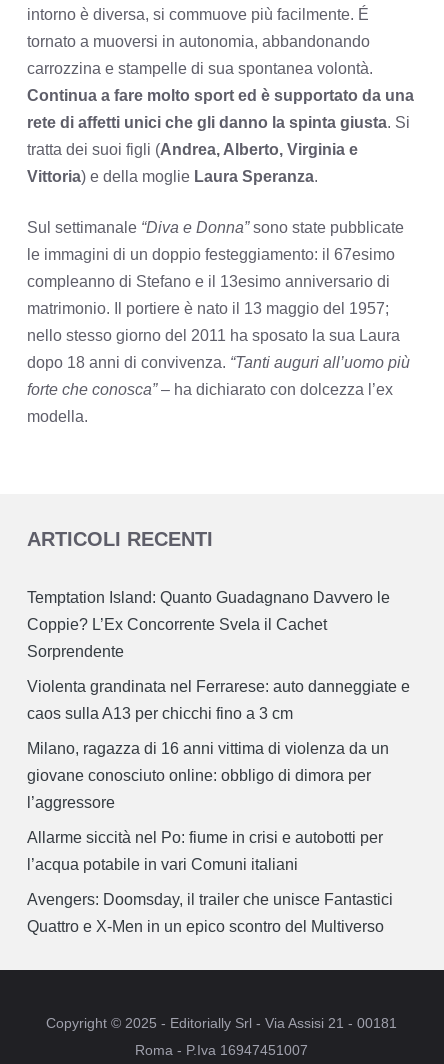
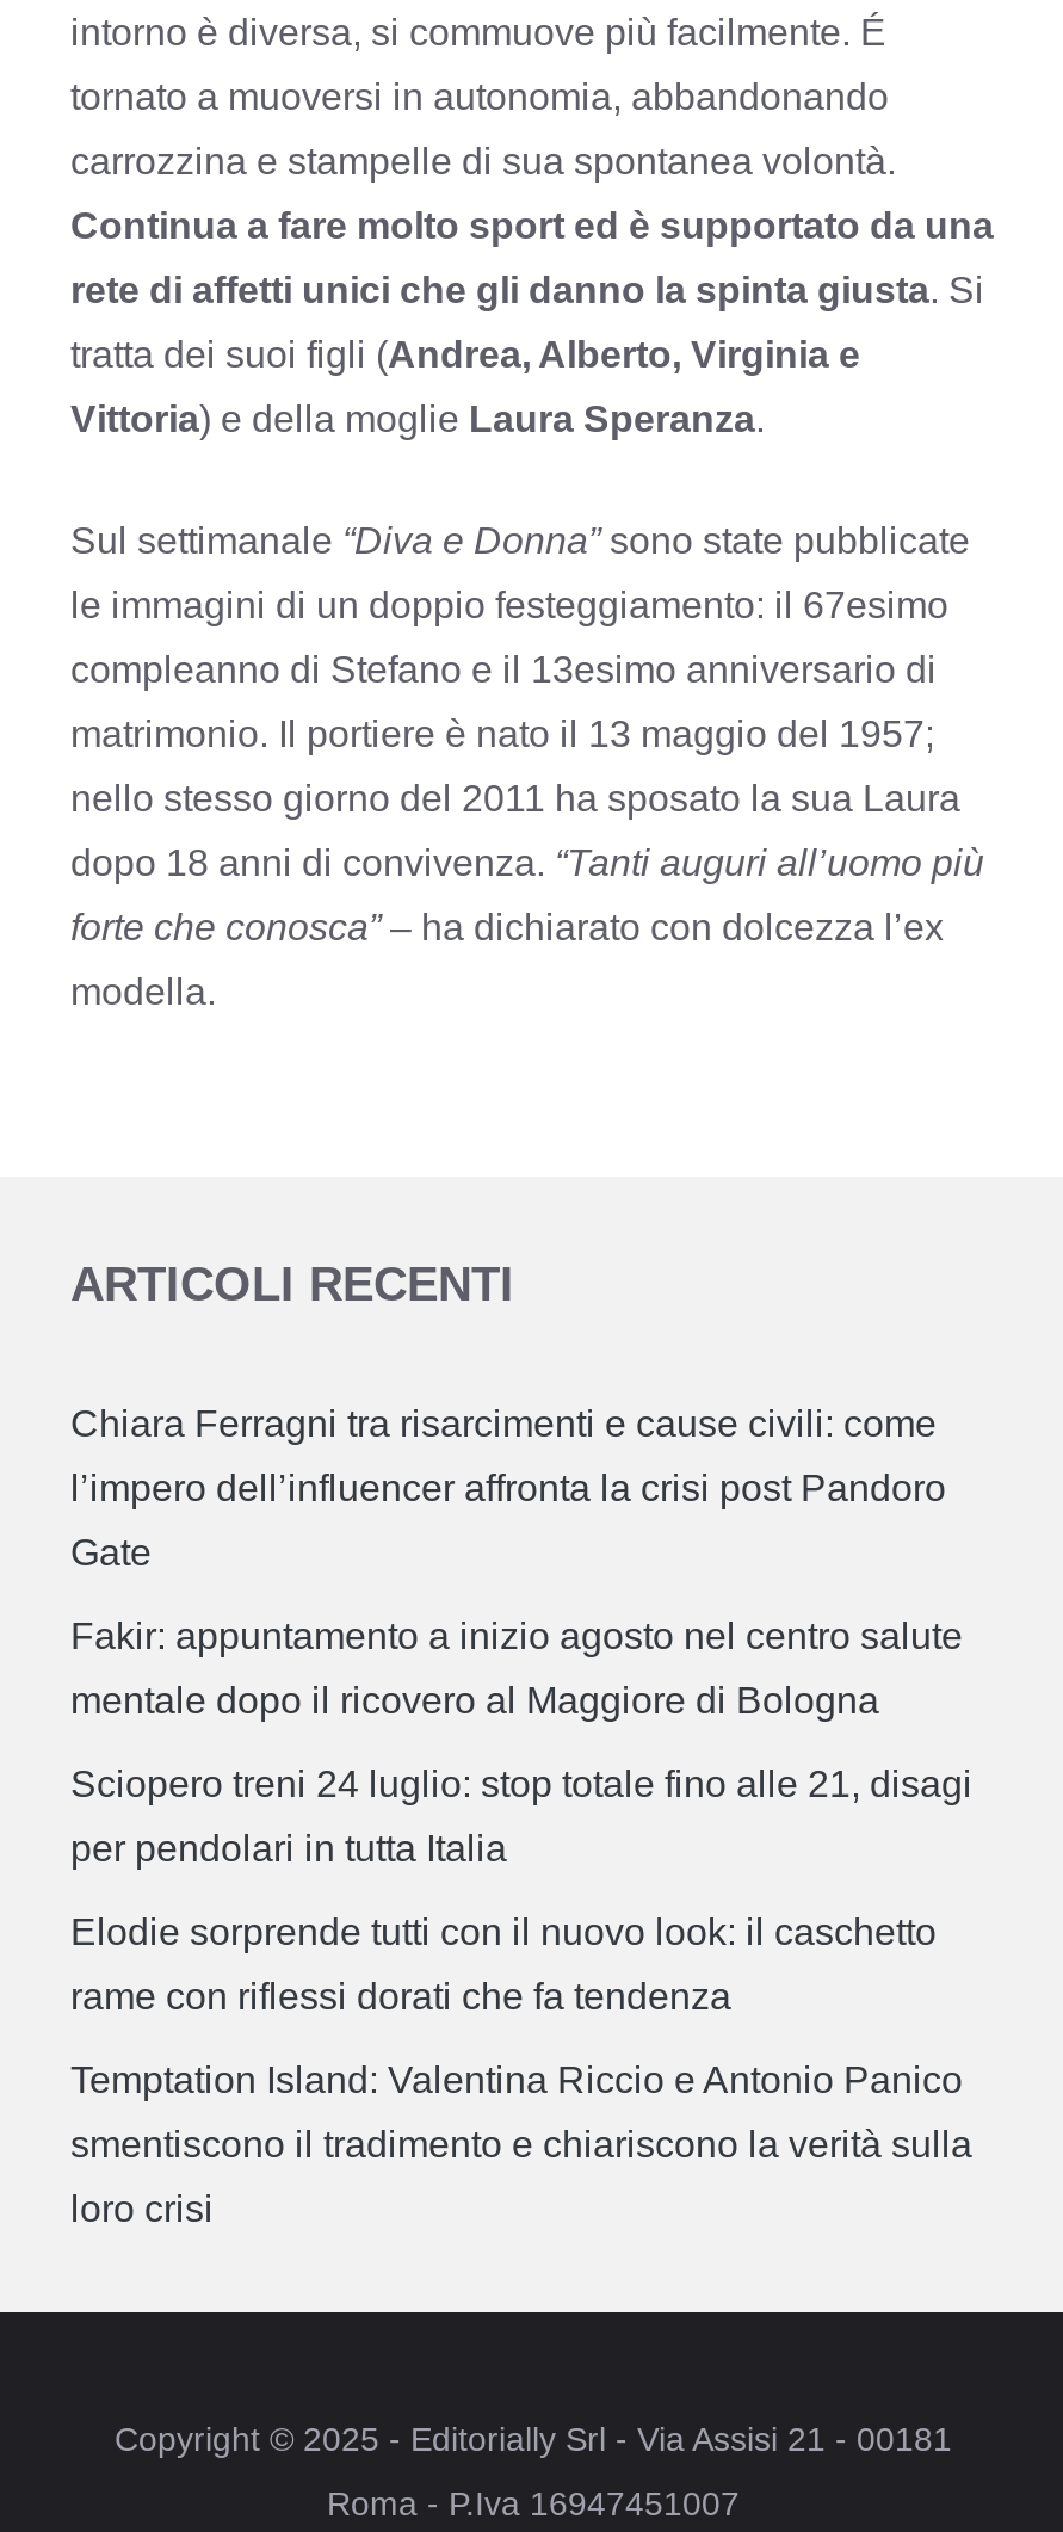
[27,588,390,605] Temptation Island: Quanto Guadagnano Davvero le -> [70,1402,937,1443] Chiara Ferragni tra risarcimenti e cause civili: come
[27,615,327,632] Coppie? L’Ex Concorrente Svela il Cachet -> [70,1466,946,1507] l’impero dell’influencer affronta la crisi post Pandoro
[27,642,124,659] Sorprendente -> [70,1531,152,1571] Gate
[27,677,410,694] Violenta grandinata nel Ferrarese: auto danneggiate e -> [70,1614,963,1655] Fakir: appuntamento a inizio agosto nel centro salute
[27,704,293,721] caos sulla A13 per chicchi fino a 3 cm -> [70,1679,879,1719] mentale dopo il ricovero al Maggiore di Bologna
[27,739,389,756] Milano, ragazza di 16 anni vittima di violenza da un -> [70,1762,972,1803] Sciopero treni 24 luglio: stop totale fino alle 21, disagi
[27,766,371,783] giovane conosciuto online: obbligo di dimora per -> [70,1827,507,1867] per pendolari in tutta Italia
[27,793,115,810] l’aggressore -> [70,1910,937,1951] Elodie sorprende tutti con il nuovo look: il caschetto
[27,828,383,845] Allarme siccità nel Po: fiume in crisi e autobotti per -> [70,1975,731,2015] rame con riflessi dorati che fa tendenza
[27,855,298,872] l’acqua potabile in vari Comuni italiani -> [70,2058,963,2099] Temptation Island: Valentina Riccio e Antonio Panico
[27,890,393,907] Avengers: Doomsday, il trailer che unisce Fantastici -> [70,2123,972,2163] smentiscono il tradimento e chiariscono la verità sulla
[27,917,384,934] Quattro e X-Men in un epico scontro del Multiverso -> [70,2187,214,2228] loro crisi

